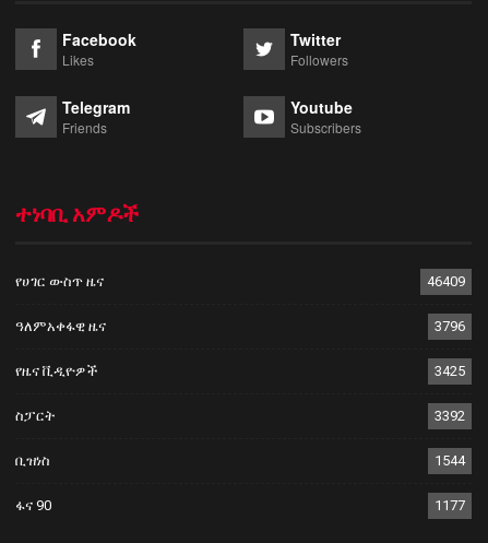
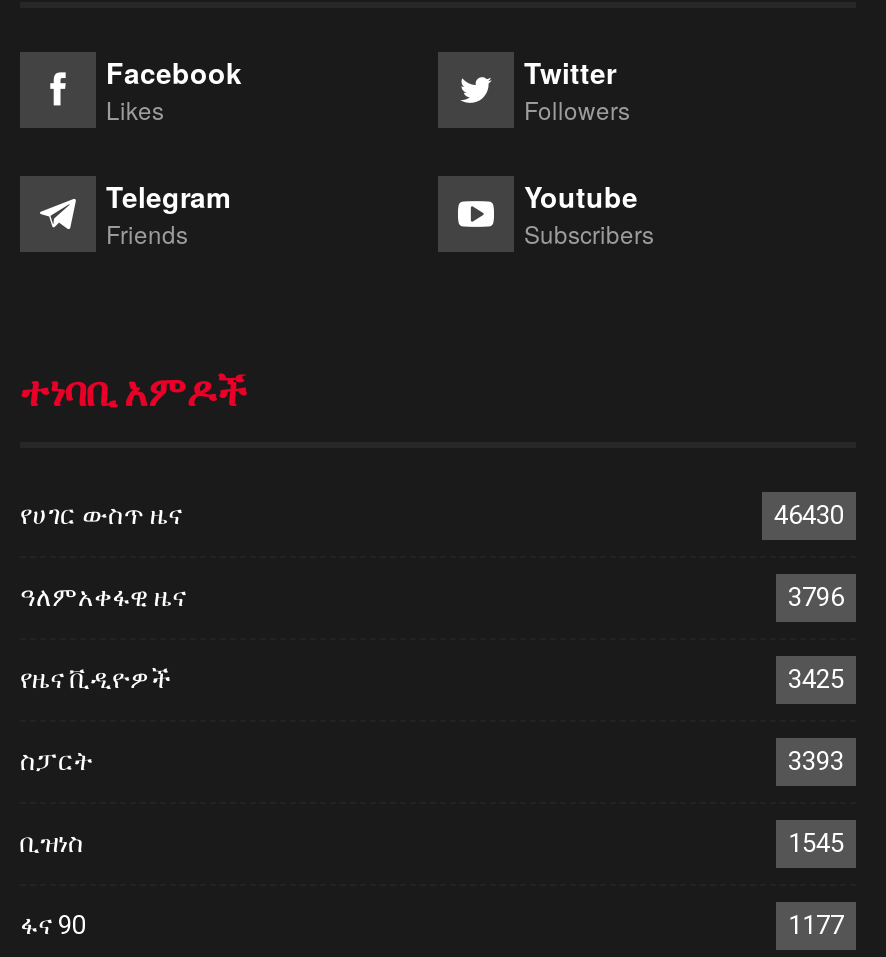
[427,273,465,289] 46409 -> [774,500,844,530] 46430
[435,407,465,424] 3392 -> [788,746,844,776] 3393
[435,452,465,468] 1544 -> [788,828,844,858] 1545

